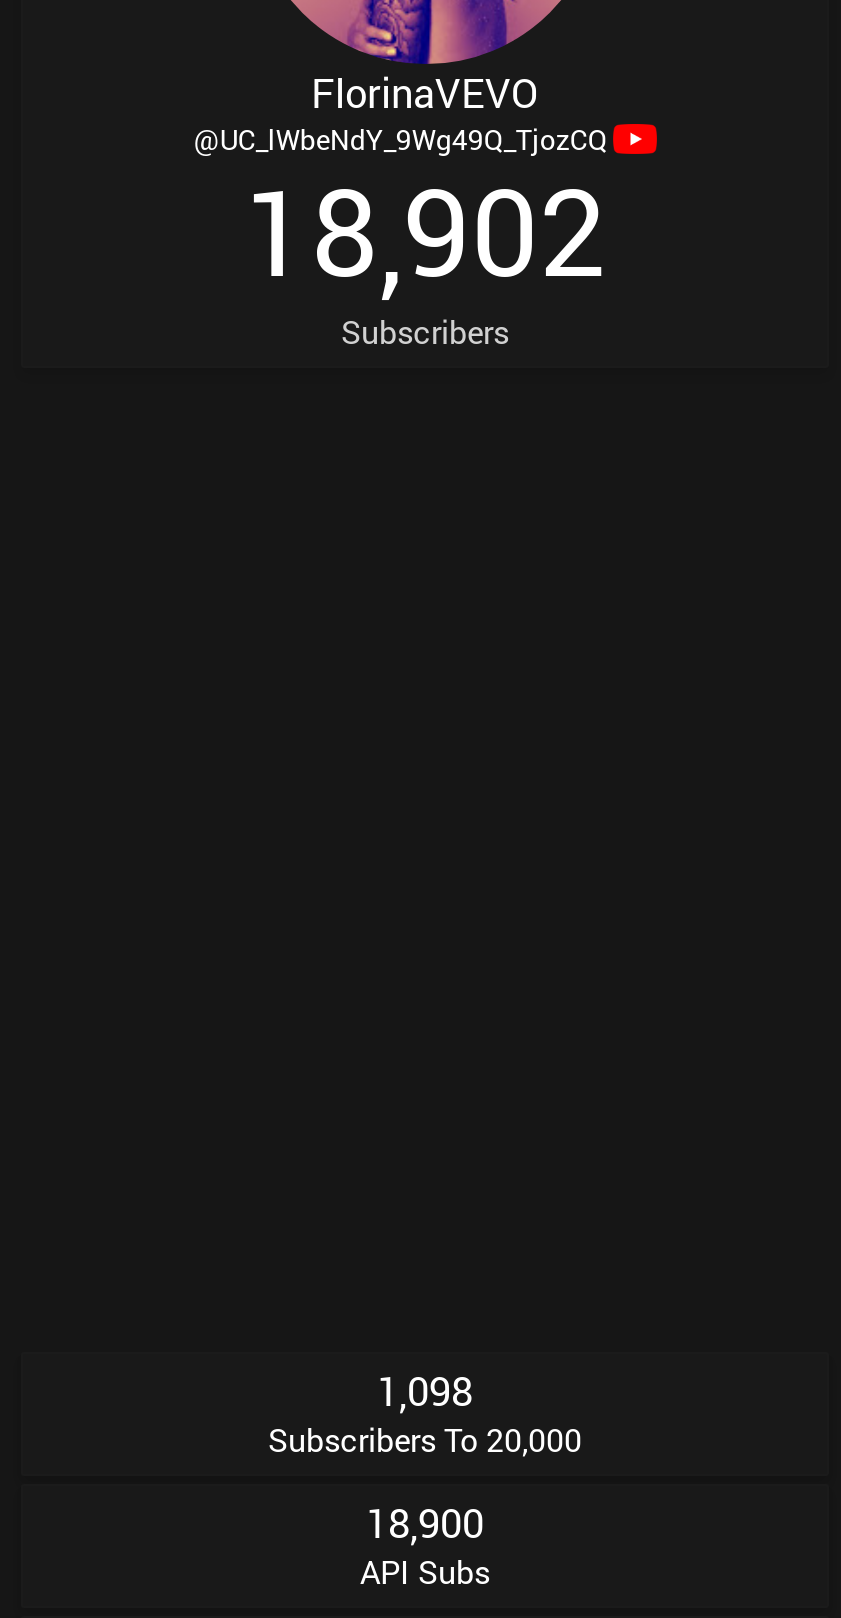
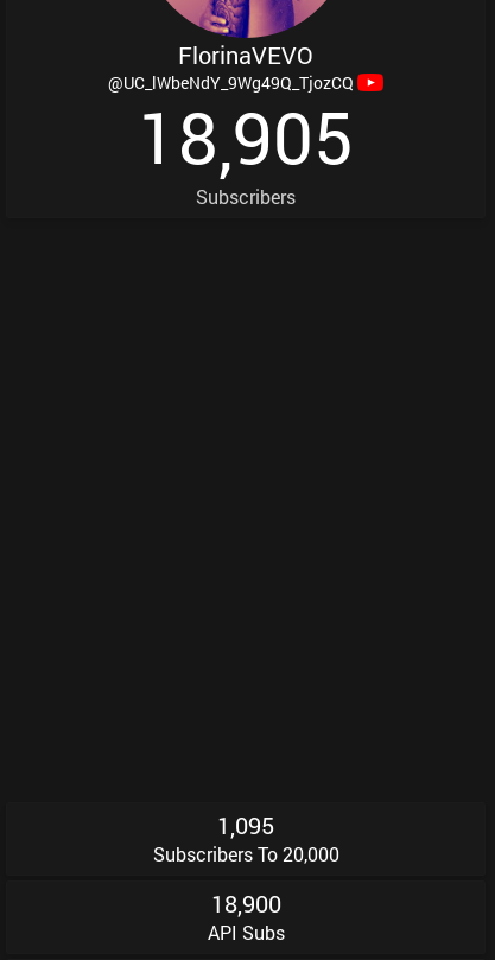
[243,151,607,316] 18,902 -> [138,89,354,188] 18,905
[377,1363,473,1418] 1, 098 -> [217,809,274,841] 1, 095

